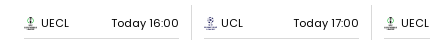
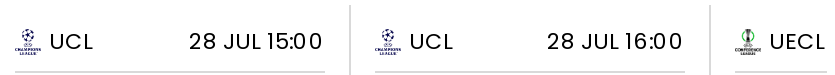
[41,15,179,31] UECL | Today 16:00 -> [49,25,325,57] UCL | 28 JUL 15:00
[293,15,359,31] Today 17:00 -> [547,25,685,57] 28 JUL 16:00

